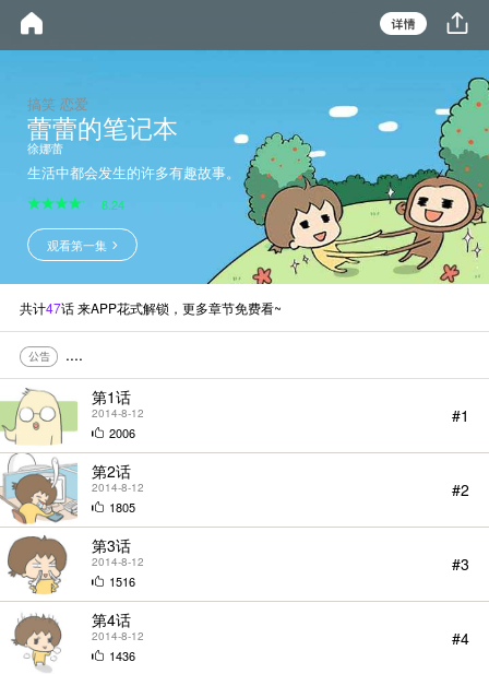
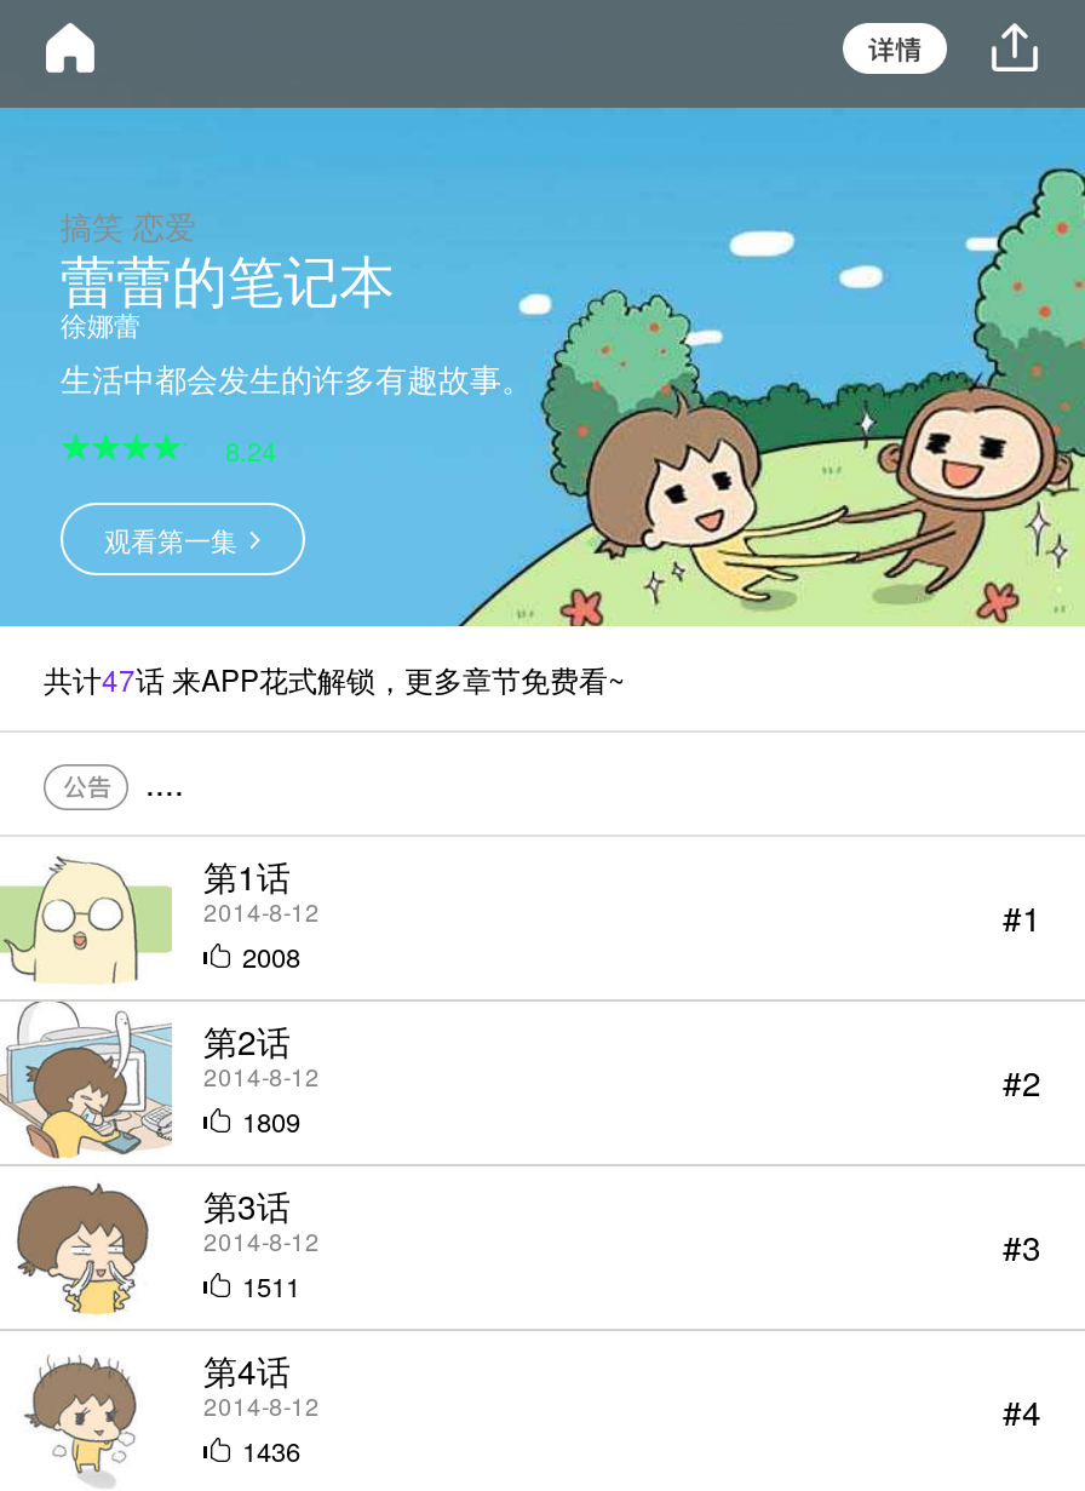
[109,424,135,441] 2006 -> [242,936,300,975] 2008
[109,498,135,515] 1805 -> [242,1101,300,1139] 1809
[109,572,135,590] 1516 -> [242,1265,300,1304] 1511

